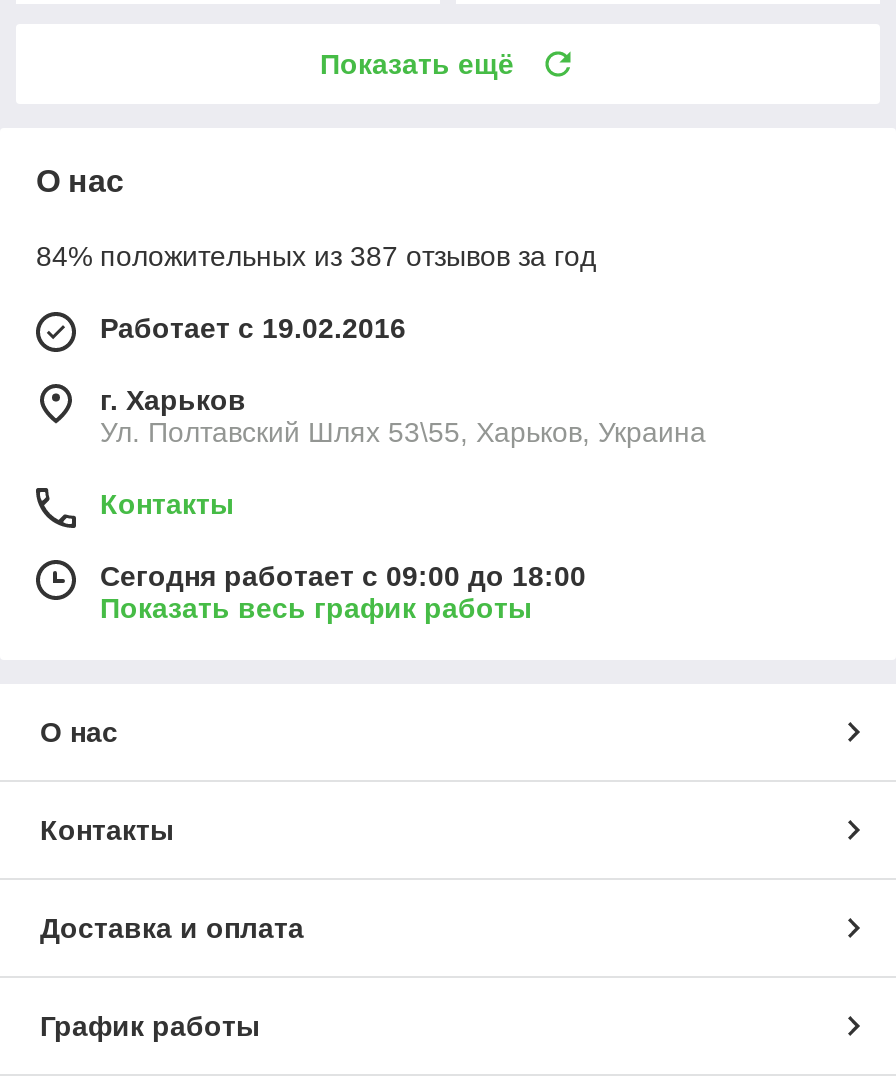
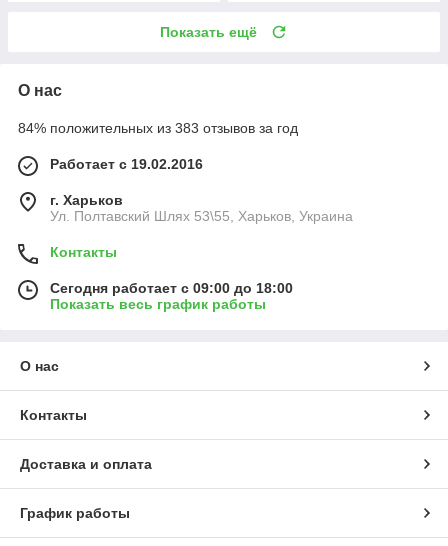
[36,240,596,272] 84% положительных из 387 отзывов за год -> [18,120,298,136] 84% положительных из 383 отзывов за год

